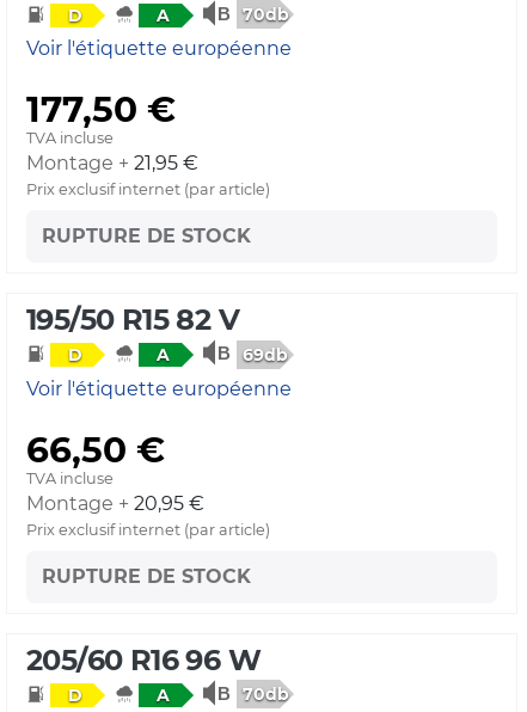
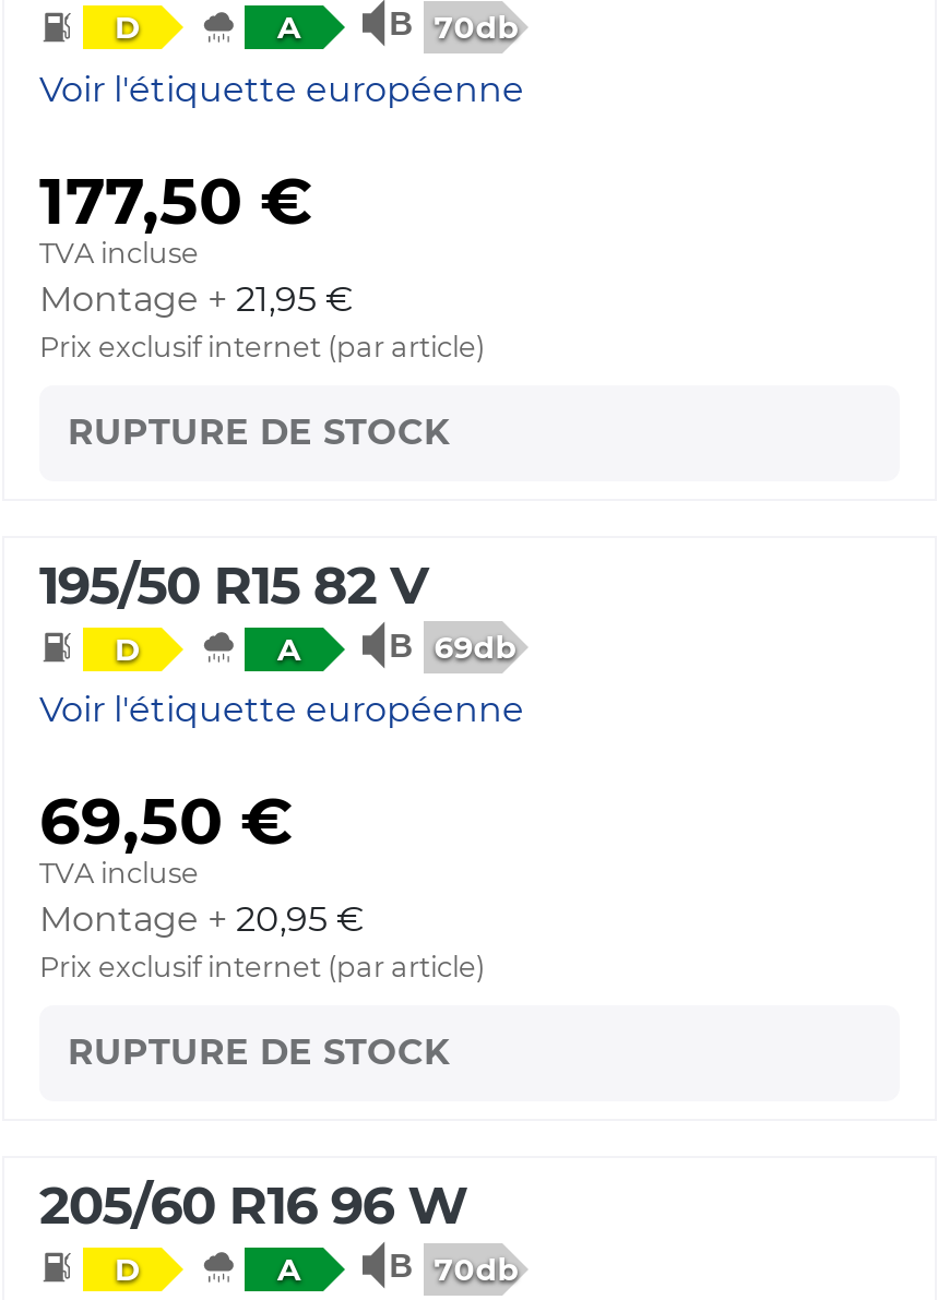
[26,427,165,470] 66,50 € -> [39,781,293,859] 69,50 €

